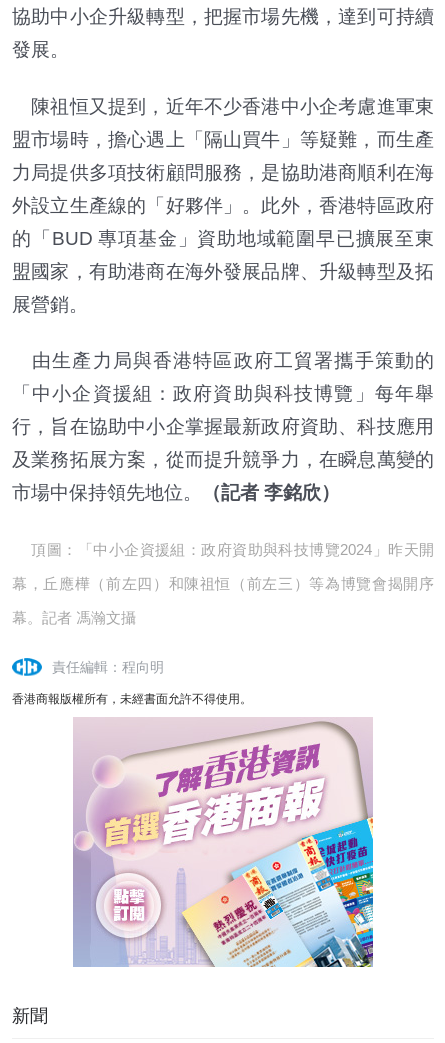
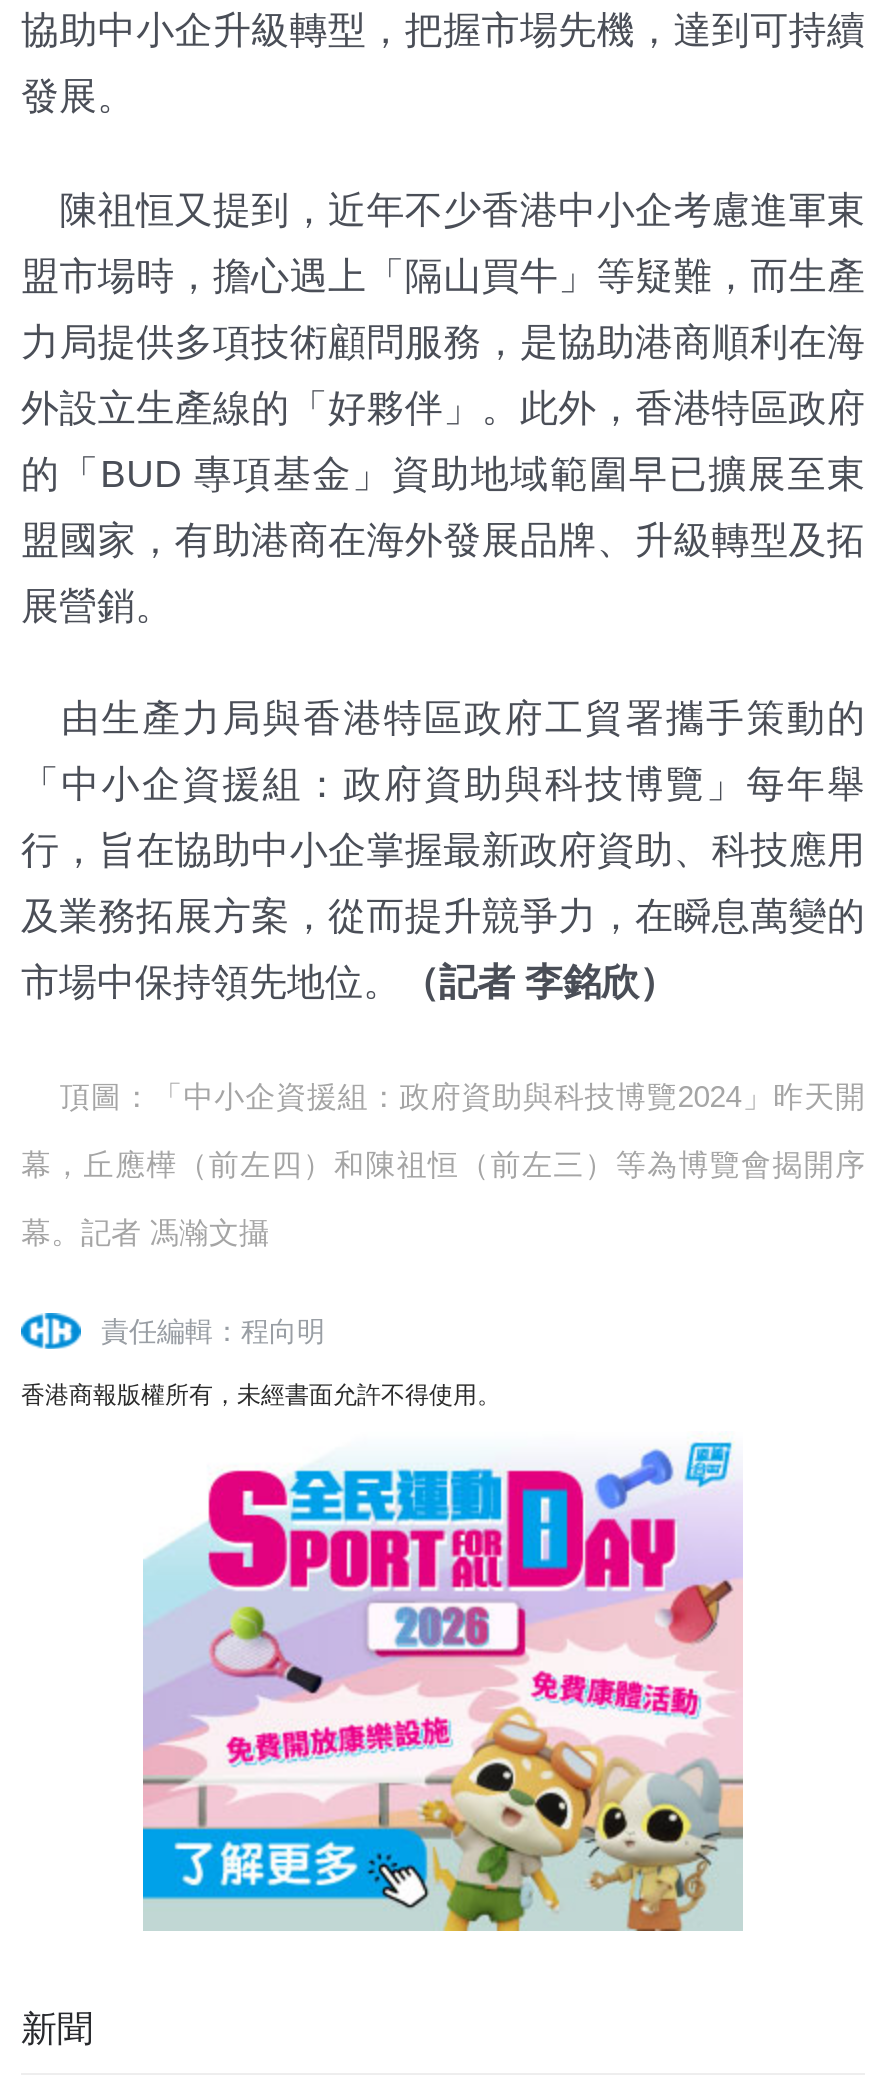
[72,717,374,968] [image] -> [141,1433,743,1933] [image]

